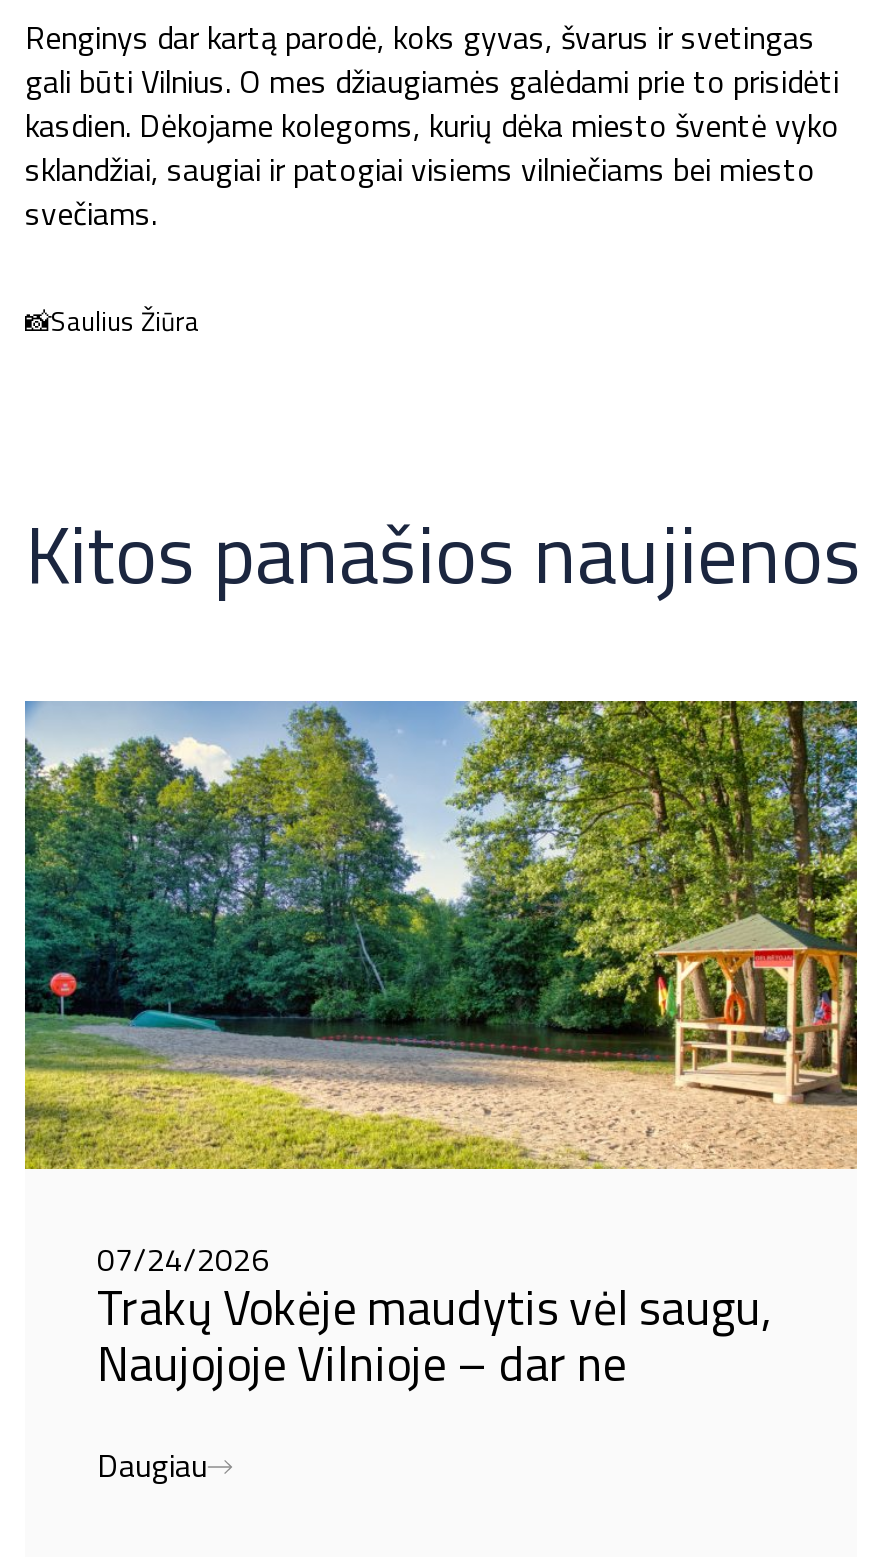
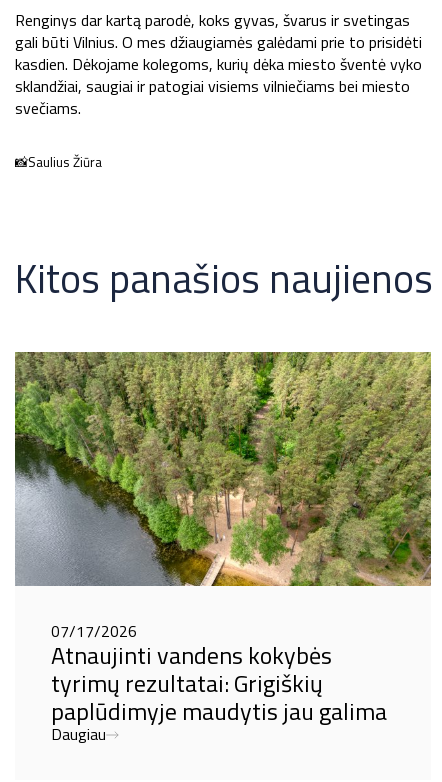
[23,699,859,1399] [image] | 07/24/2026 | Trakų Vokėje maudytis vėl saugu, | Naujojoje Vilnioje – dar ne -> [14,351,432,729] [image] | 07/17/2026 | Atnaujinti vandens kokybės | tyrimų rezultatai: Grigiškių | paplūdimyje maudytis jau galima

